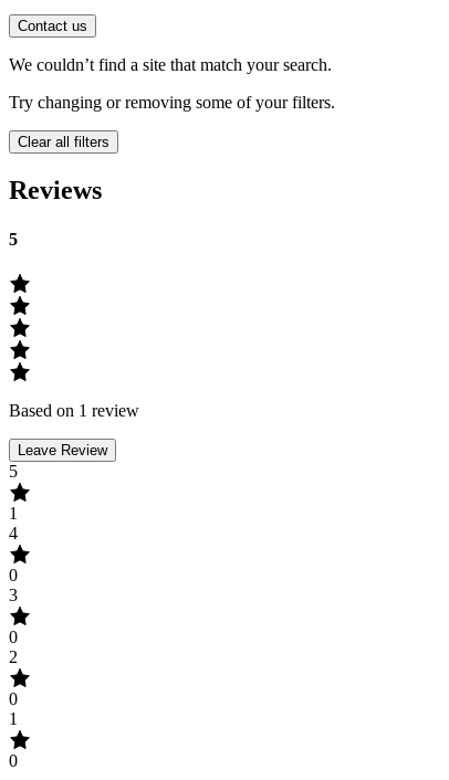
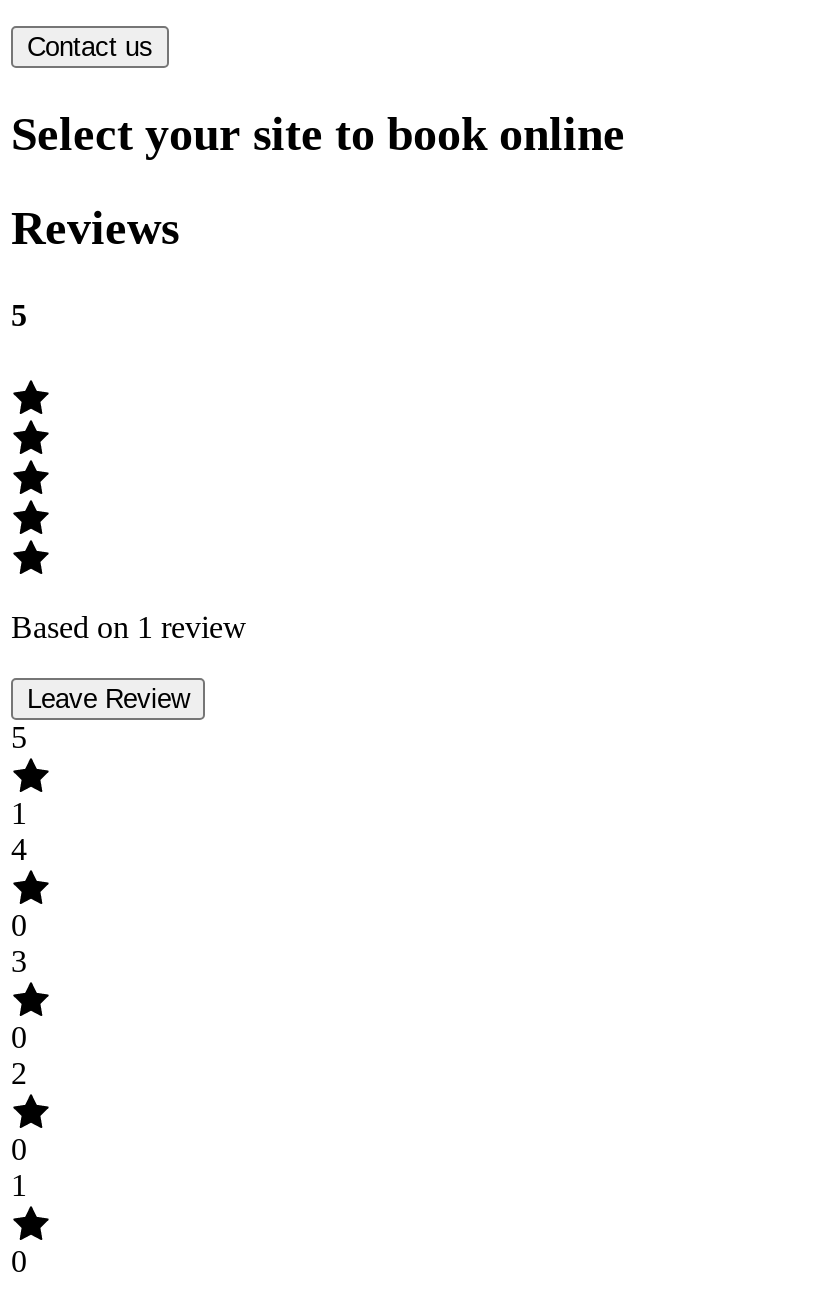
[9,56,335,151] We couldn’t find a site that match your search. | Try changing or removing some of your filters. | Clear all filters -> [11,109,625,161] Select your site to book online

